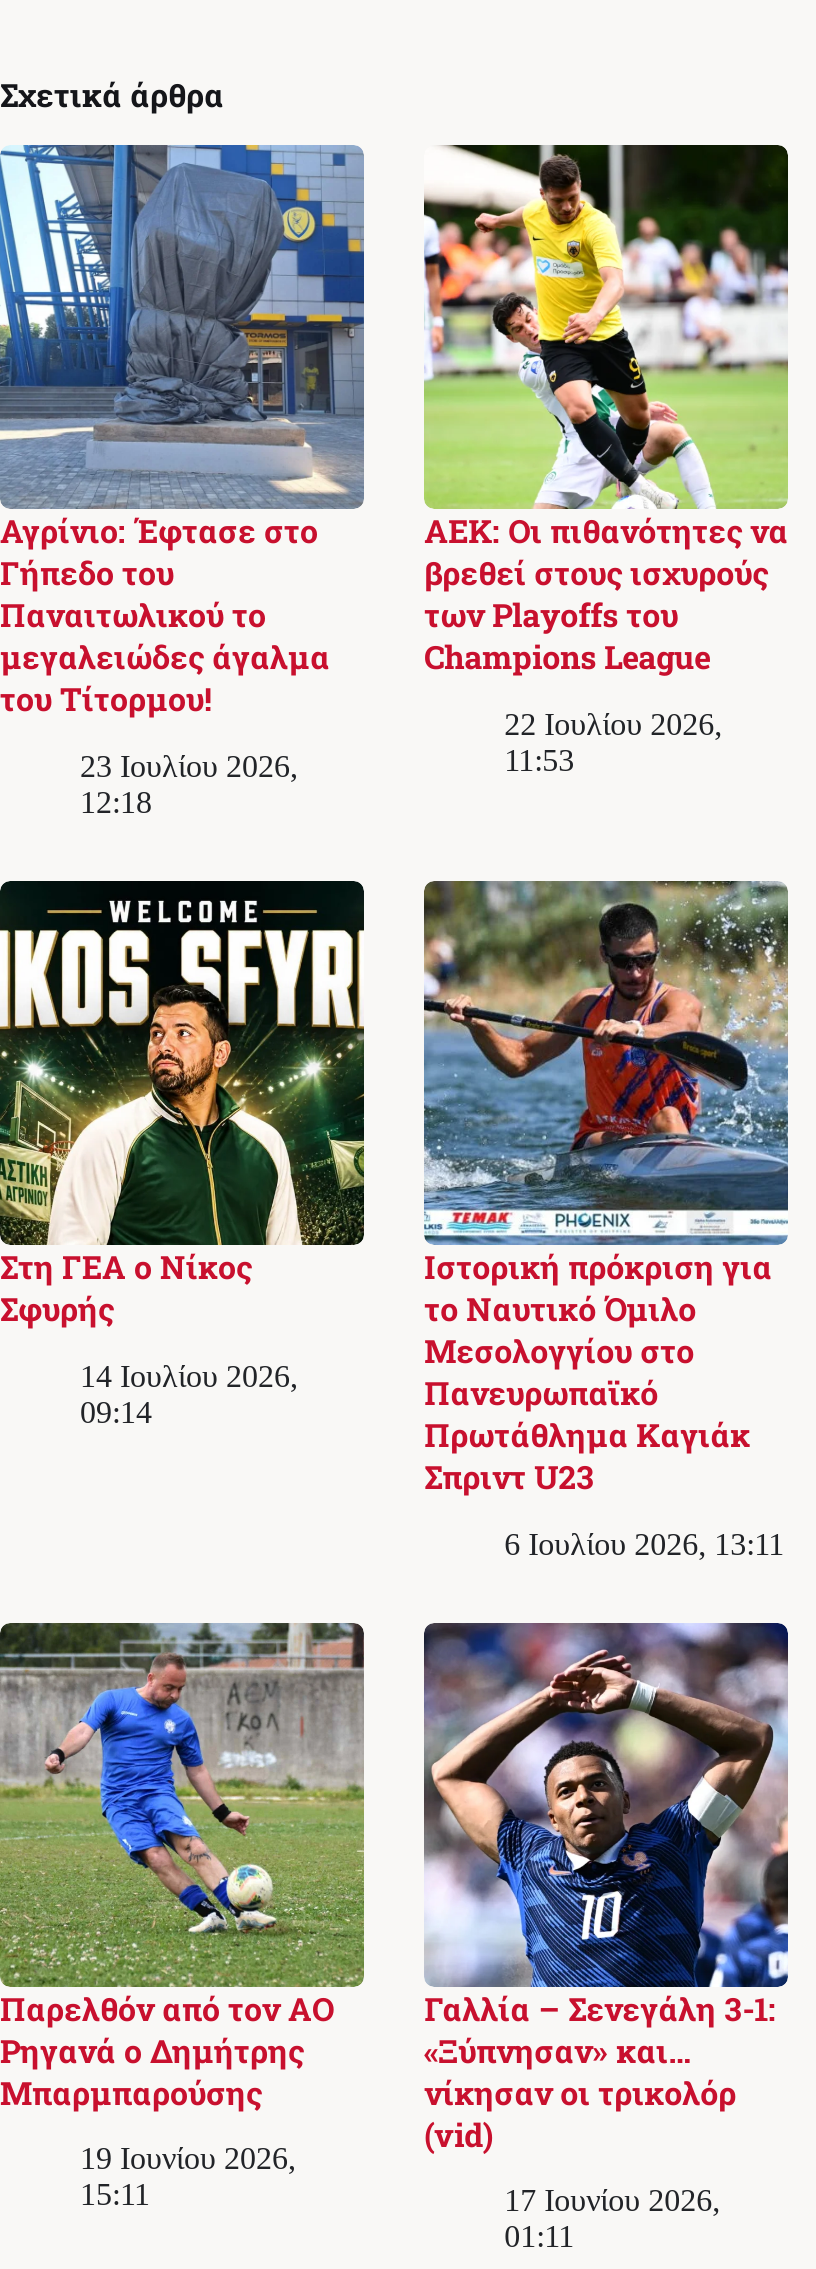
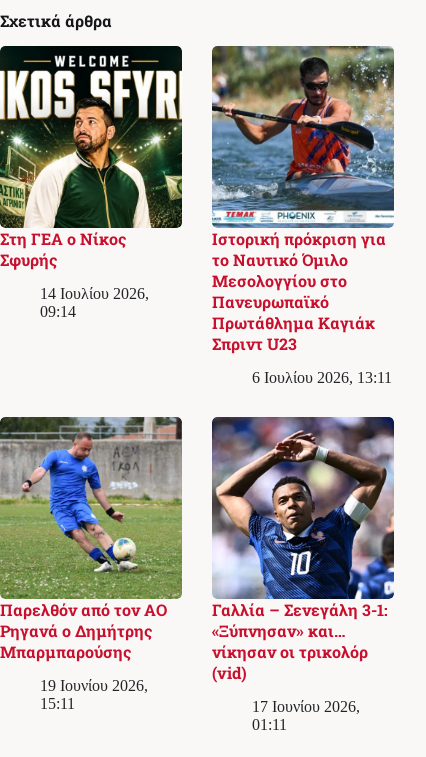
[0,143,366,818] [image] | Αγρίνιο: Έφτασε στο | Γήπεδο του | Παναιτωλικού το | μεγαλειώδες άγαλμα | του Τίτορμου! | 23 Ιουλίου 2026, | 12:18 -> none
[422,145,790,776] [image] | ΑΕΚ: Οι πιθανότητες να | βρεθεί στους ισχυρούς | των Playoffs του | Champions League | 22 Ιουλίου 2026, | 11:53 -> none

